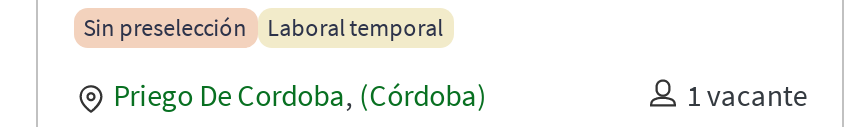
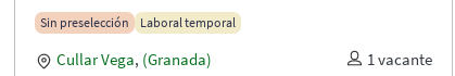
[113,77,487,115] Priego De Cordoba, (Córdoba) -> [56,49,211,69] Cullar Vega, (Granada)

